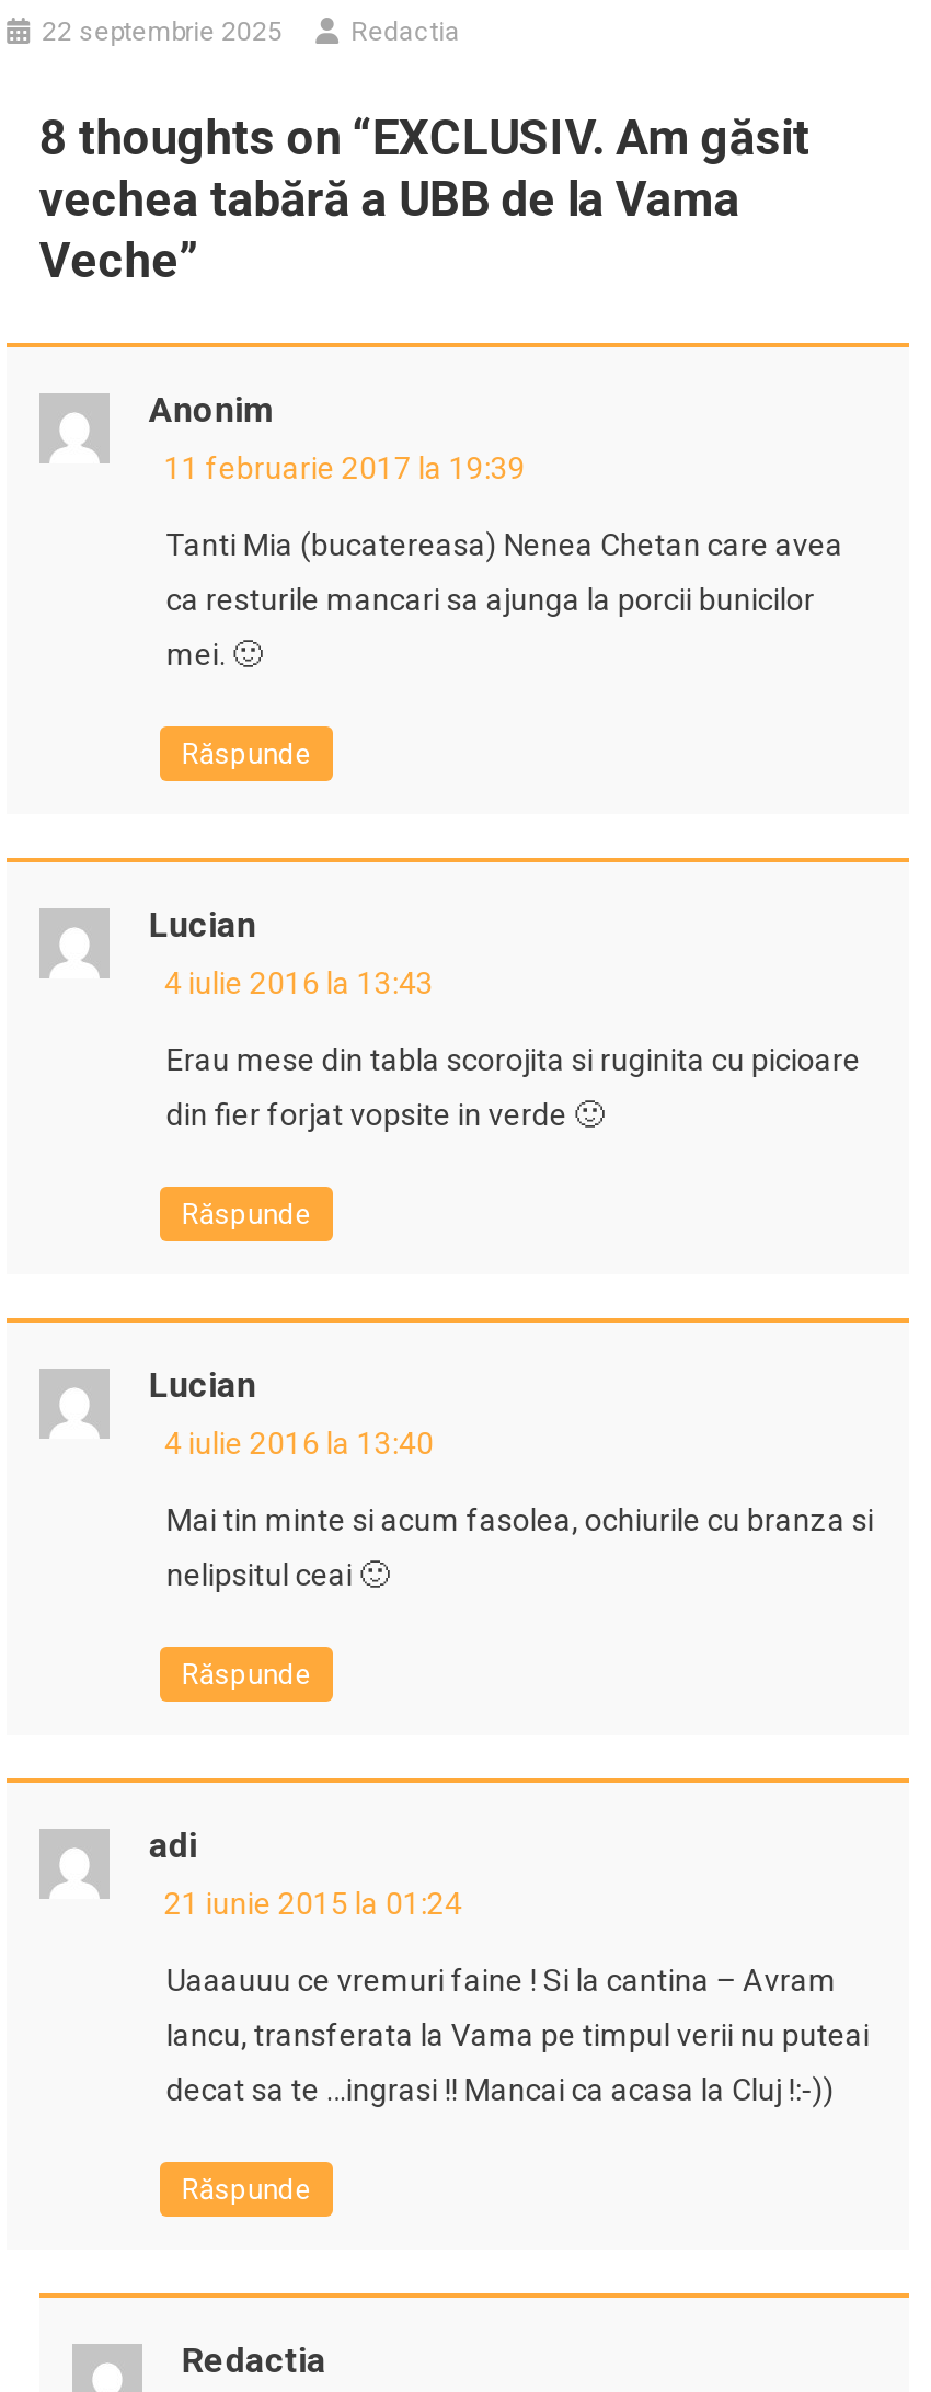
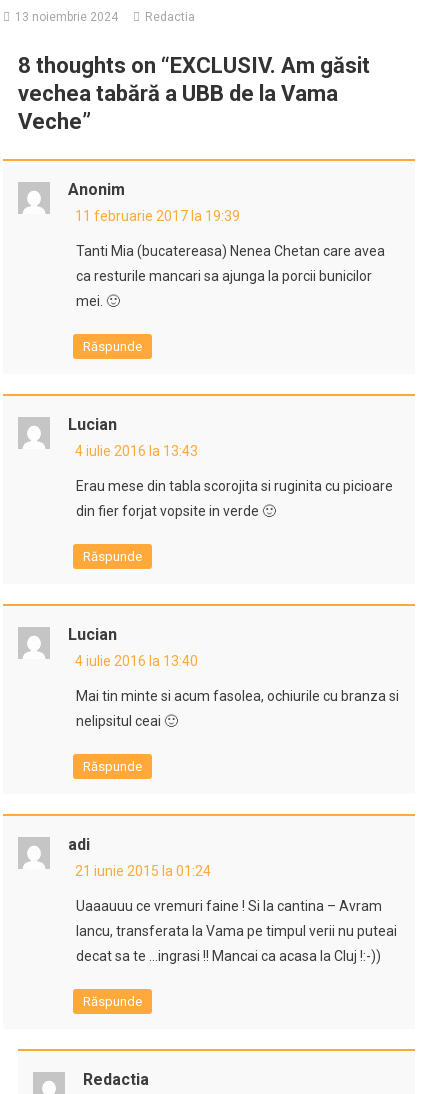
[42,16,283,46] 22 septembrie 2025 -> [15,10,118,24] 13 noiembrie 2024

